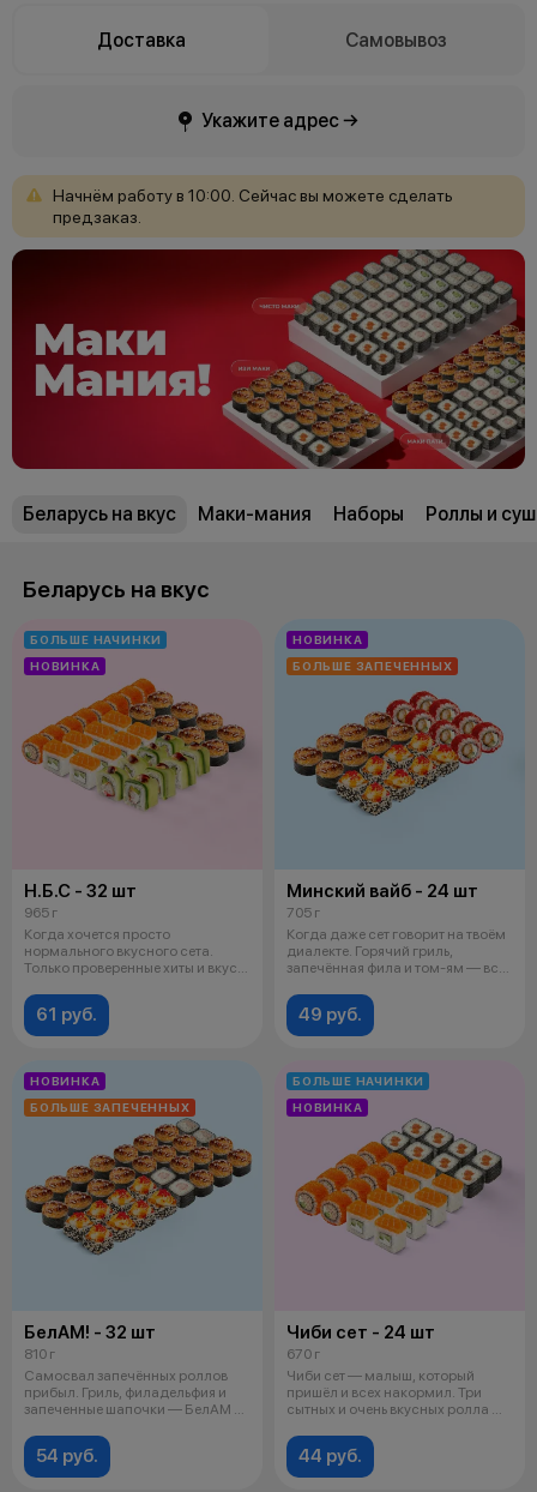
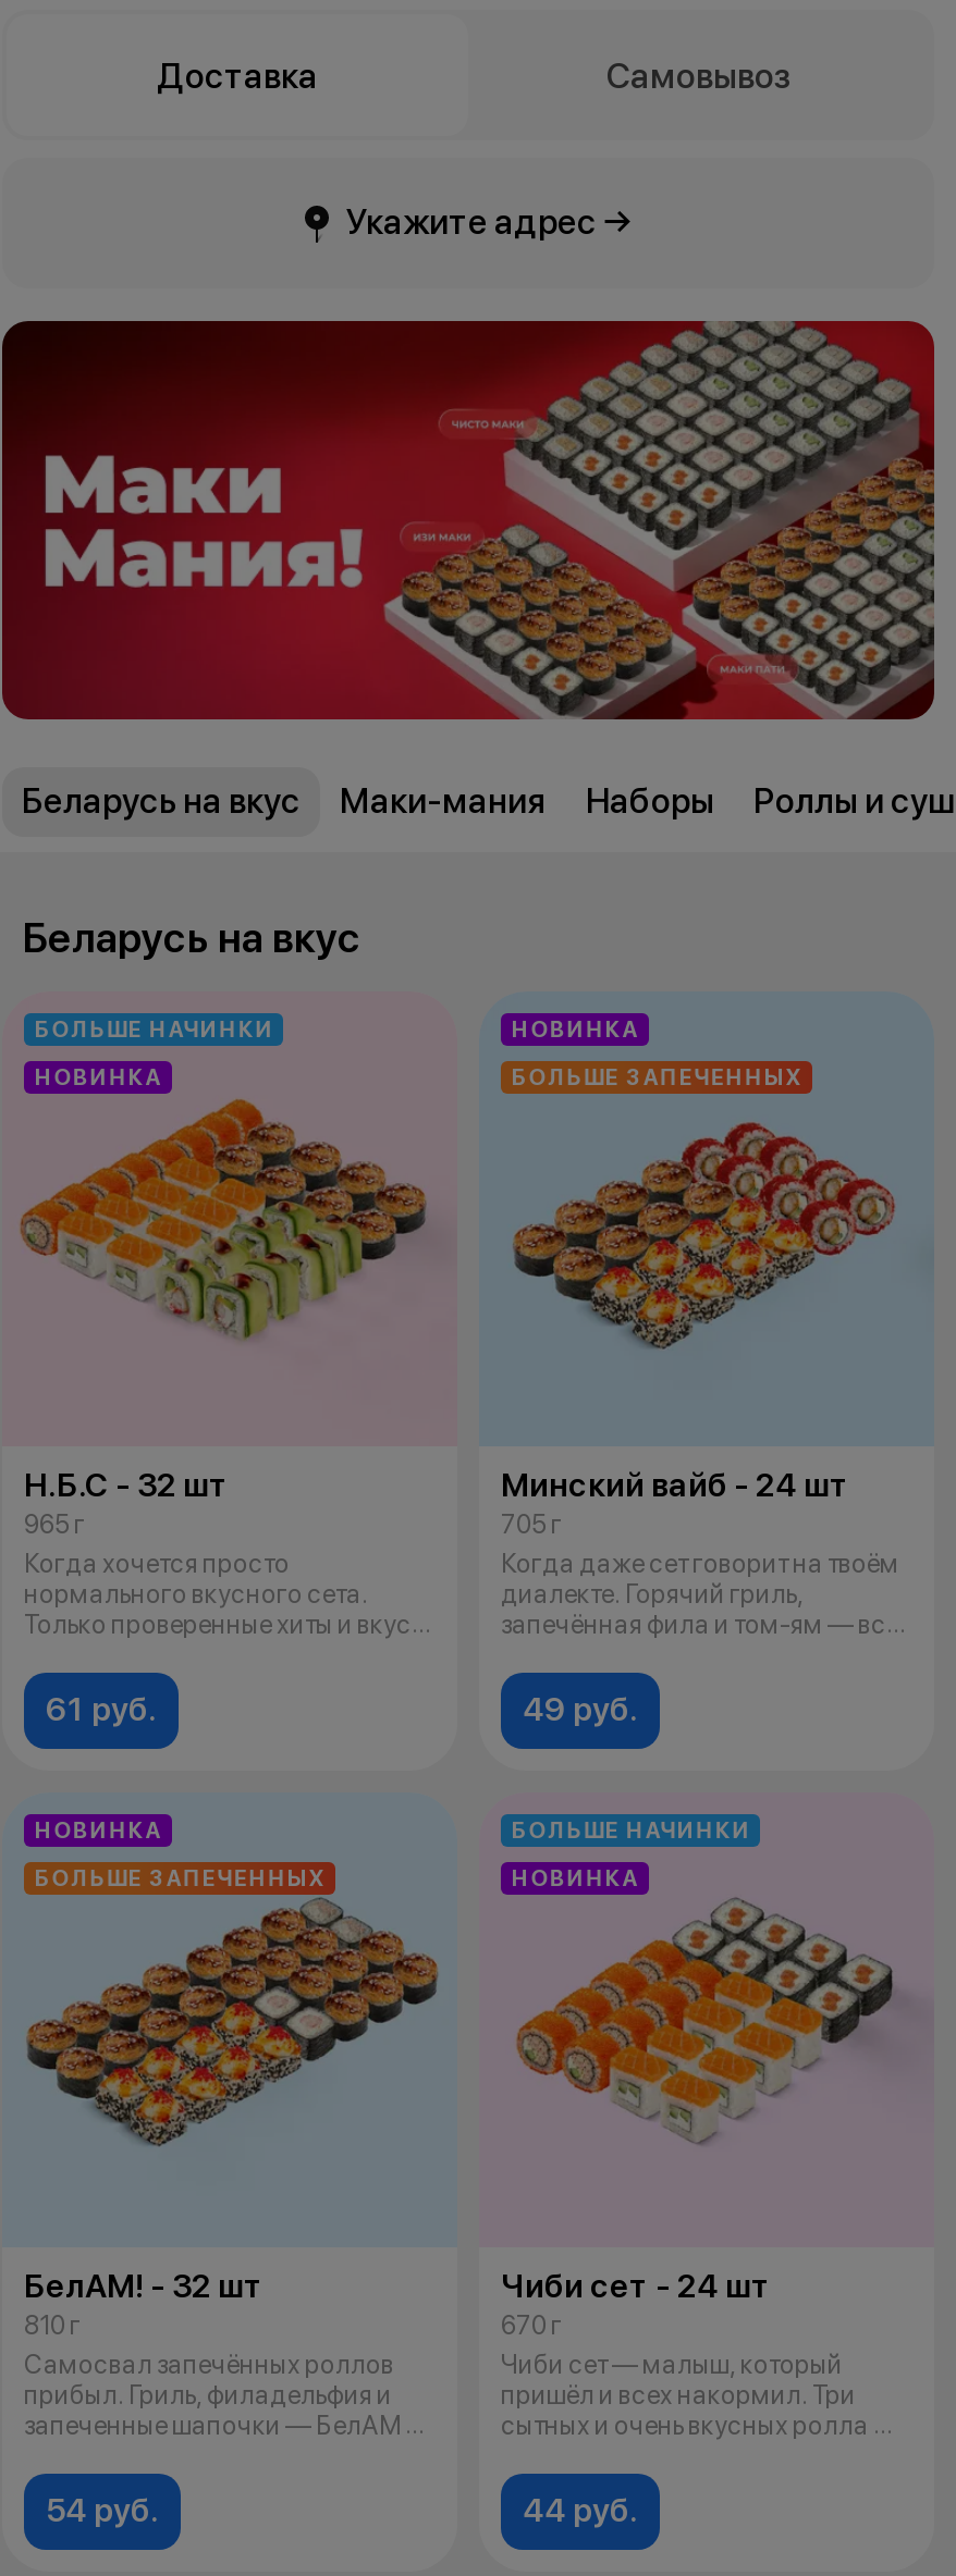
[53,186,453,227] Начнём работу в 10:00. Сейчас вы можете сделать | предзаказ. -> none

